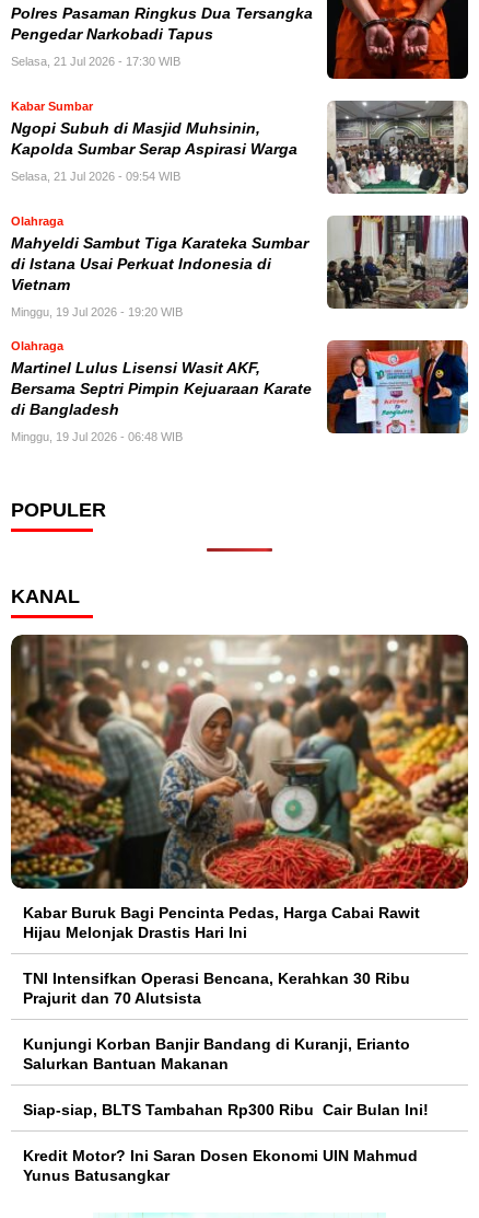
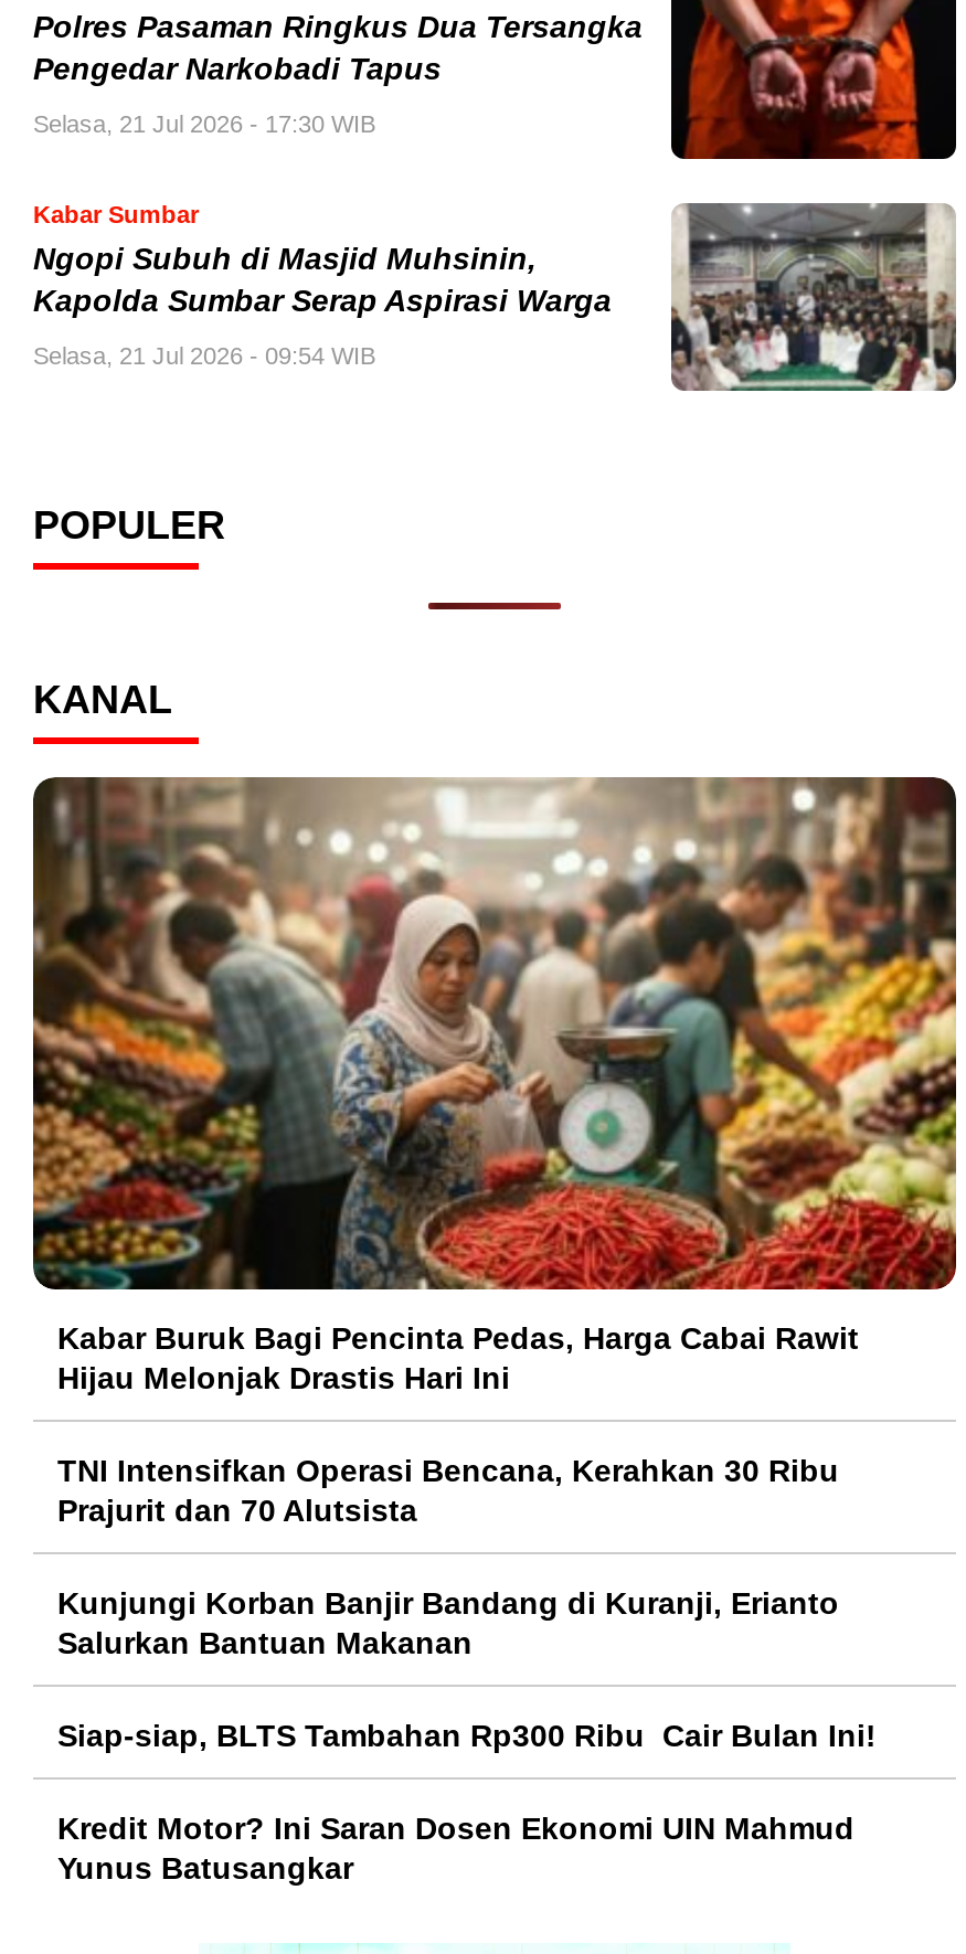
[11,214,469,443] [image] | Olahraga | Mahyeldi Sambut Tiga Karateka Sumbar | di Istana Usai Perkuat Indonesia di | Vietnam | Minggu, 19 Jul 2026 - 19:20 WIB | Olahraga | Martinel Lulus Lisensi Wasit AKF, | Bersama Septri Pimpin Kejuaraan Karate | di Bangladesh | Minggu, 19 Jul 2026 - 06:48 WIB -> none
[326,339,468,443] [image] -> none

